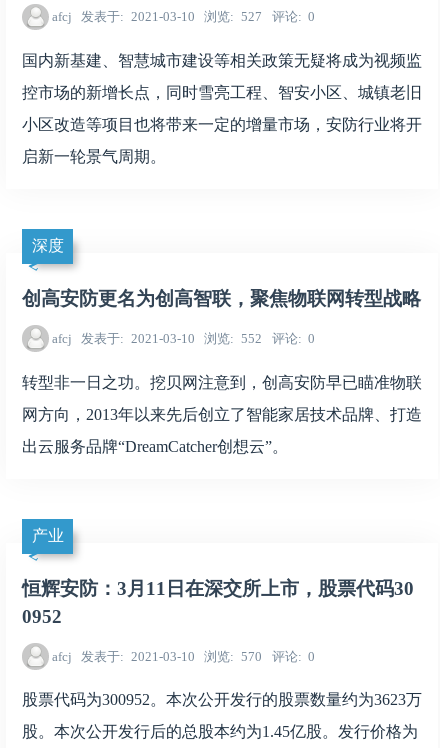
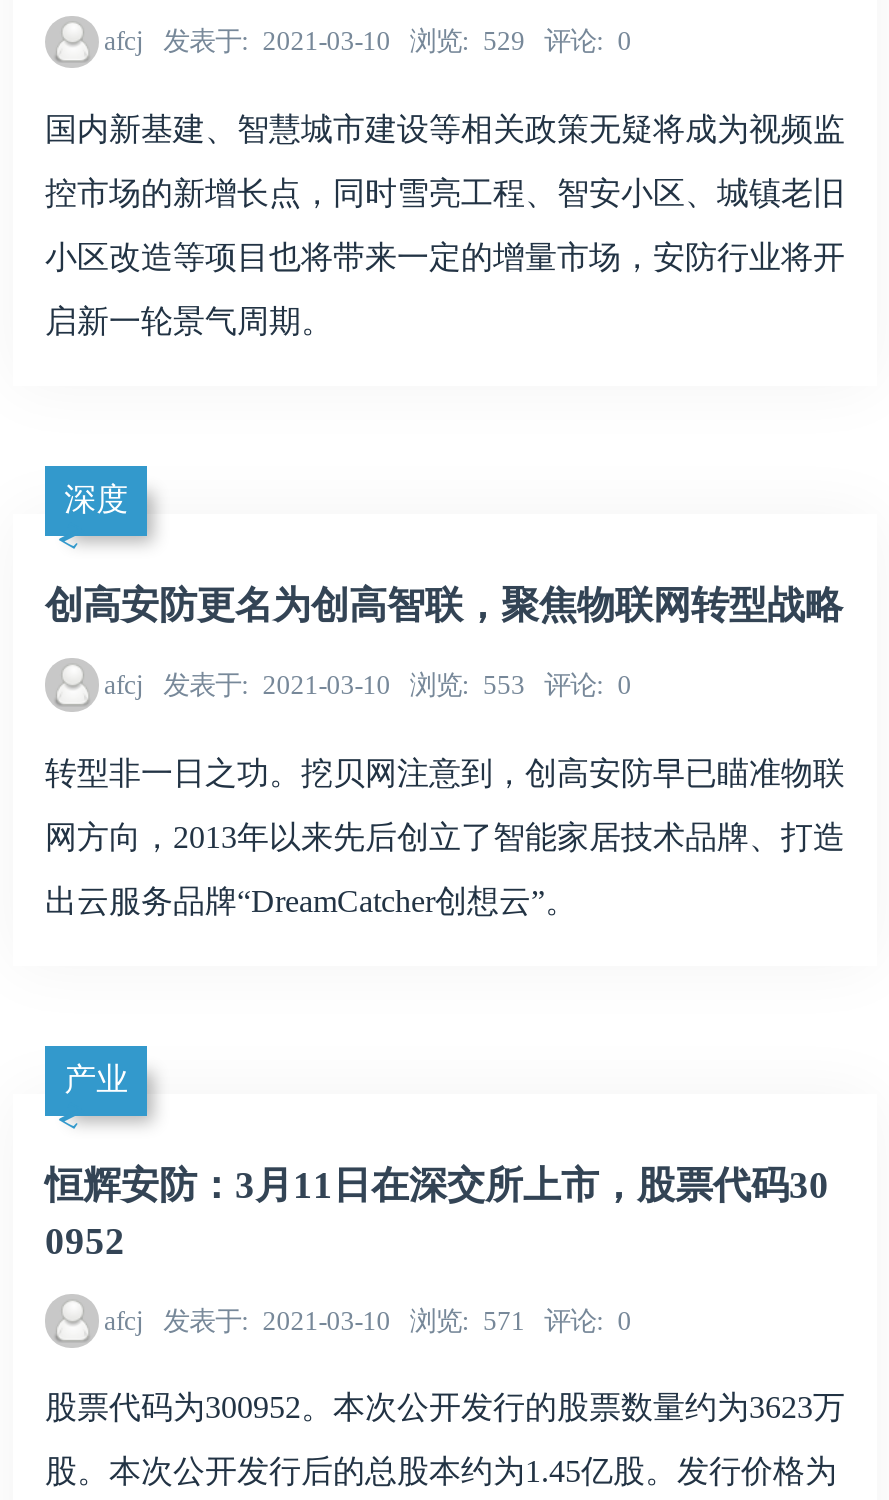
[51,9,315,24] afcj 发表于 2021-03-10 浏览 527 评论 0 -> [104,27,632,57] afcj 发表于 2021-03-10 浏览 529 评论 0
[51,331,315,346] afcj 发表于 2021-03-10 浏览 552 评论 0 -> [104,670,632,700] afcj 发表于 2021-03-10 浏览 553 评论 0
[51,649,315,664] afcj 发表于 2021-03-10 浏览 570 评论 0 -> [104,1306,632,1336] afcj 发表于 2021-03-10 浏览 571 评论 0

